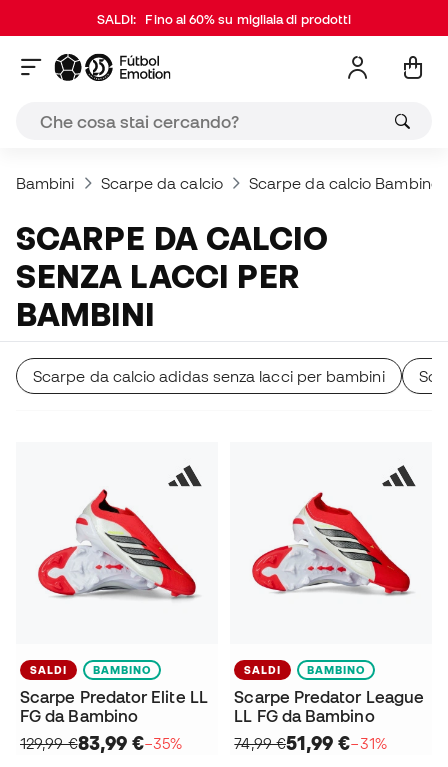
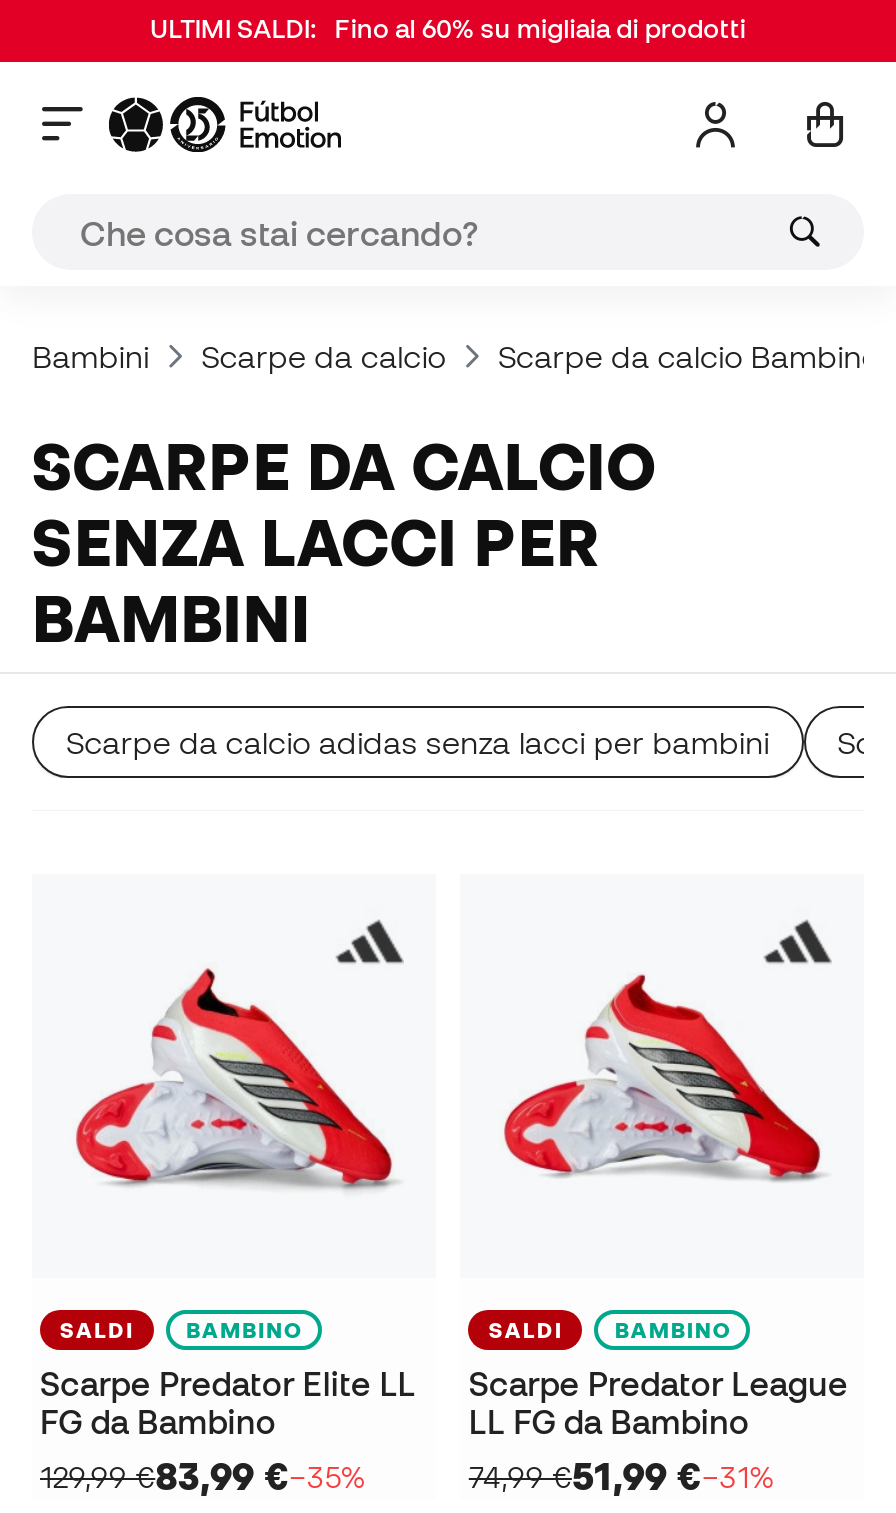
[97,12,351,27] SALDI: Fino al 60% su migliaia di prodotti -> [150,14,746,44] ULTIMI SALDI: Fino al 60% su migliaia di prodotti

